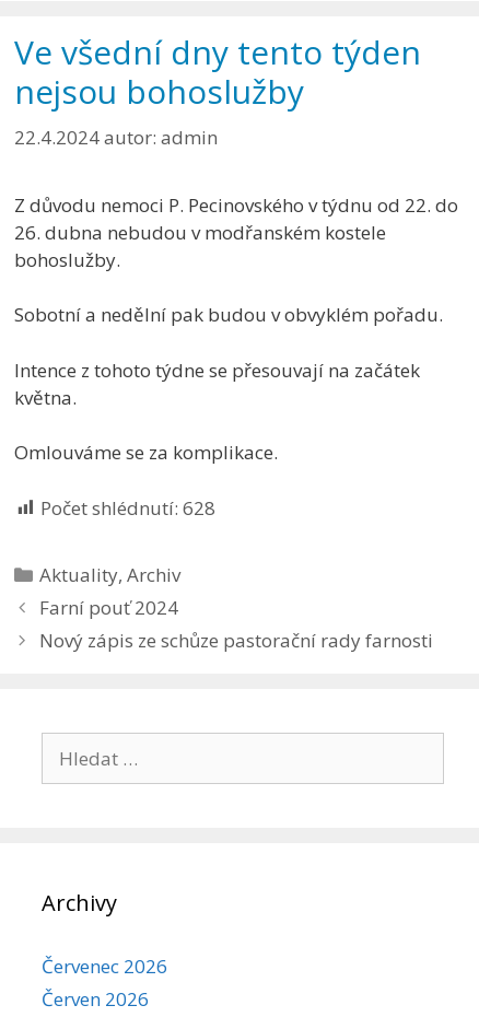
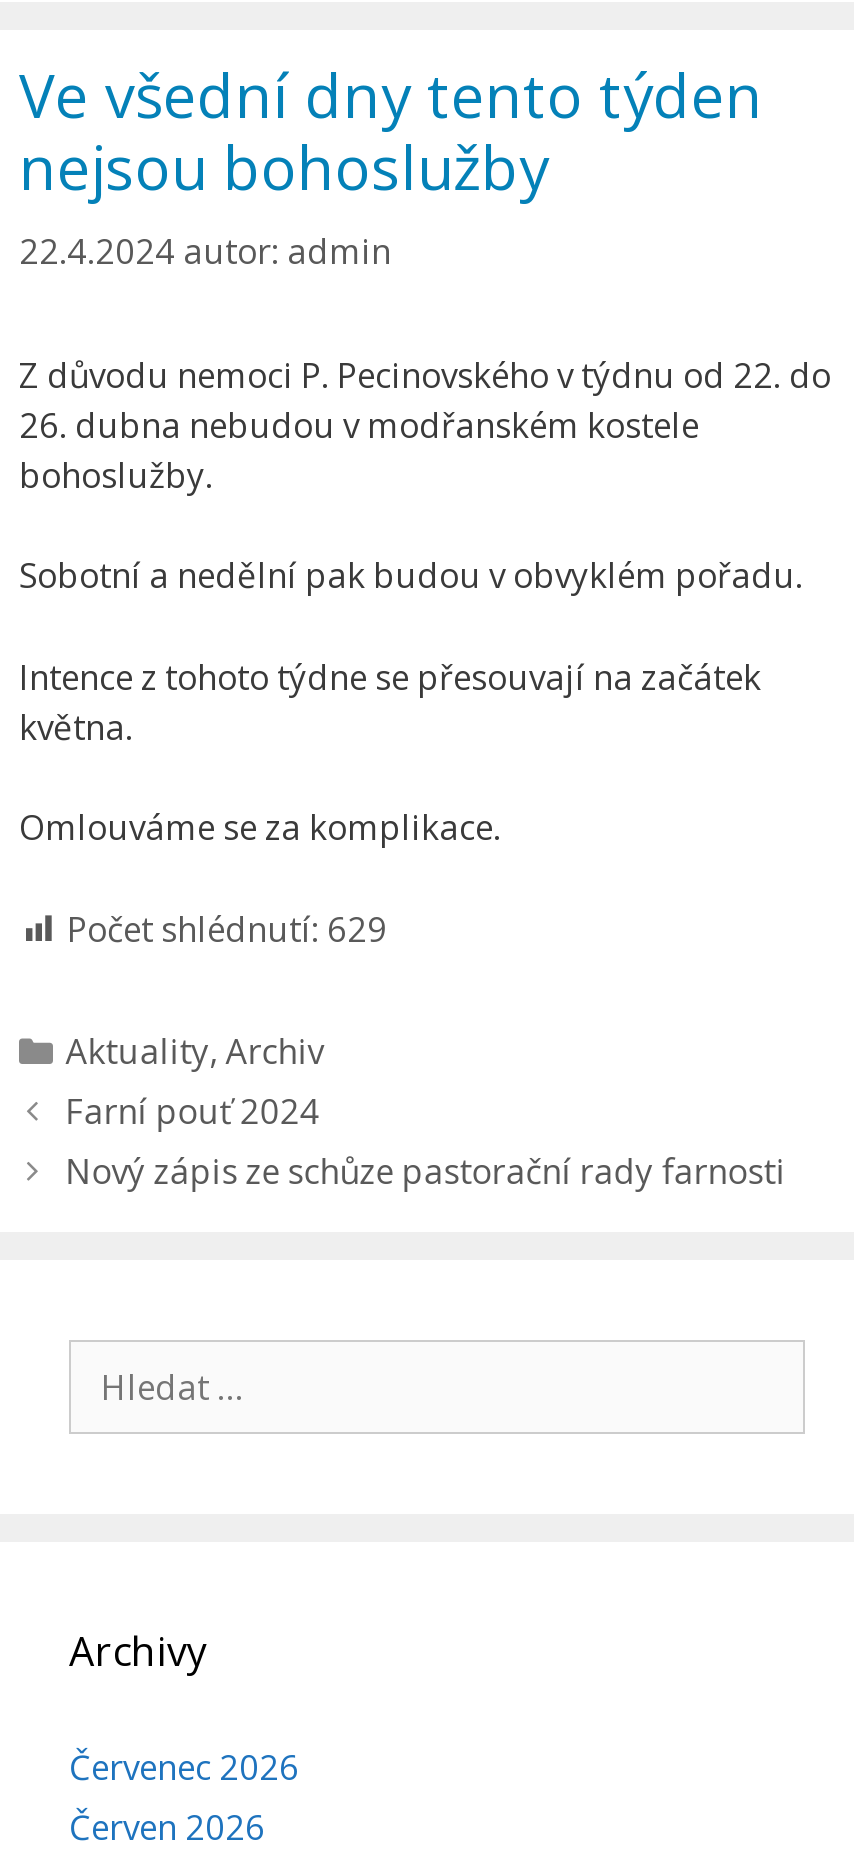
[40,495,215,521] Počet shlédnutí: 628 -> [67,906,387,952] Počet shlédnutí: 629

